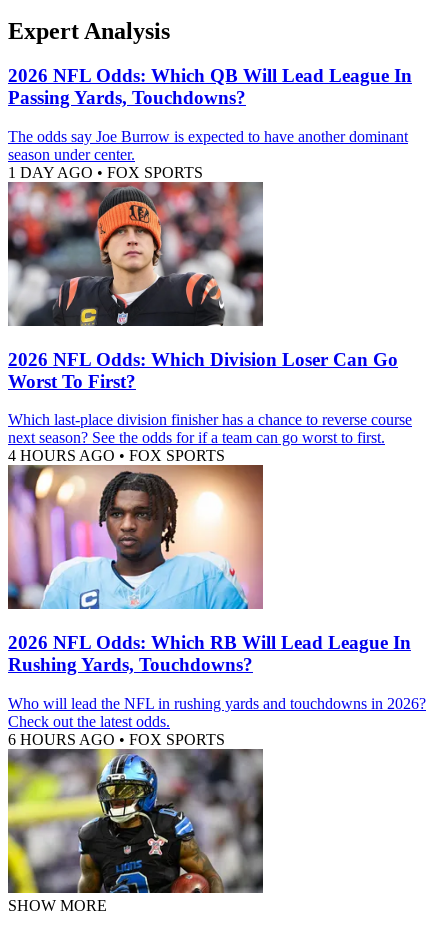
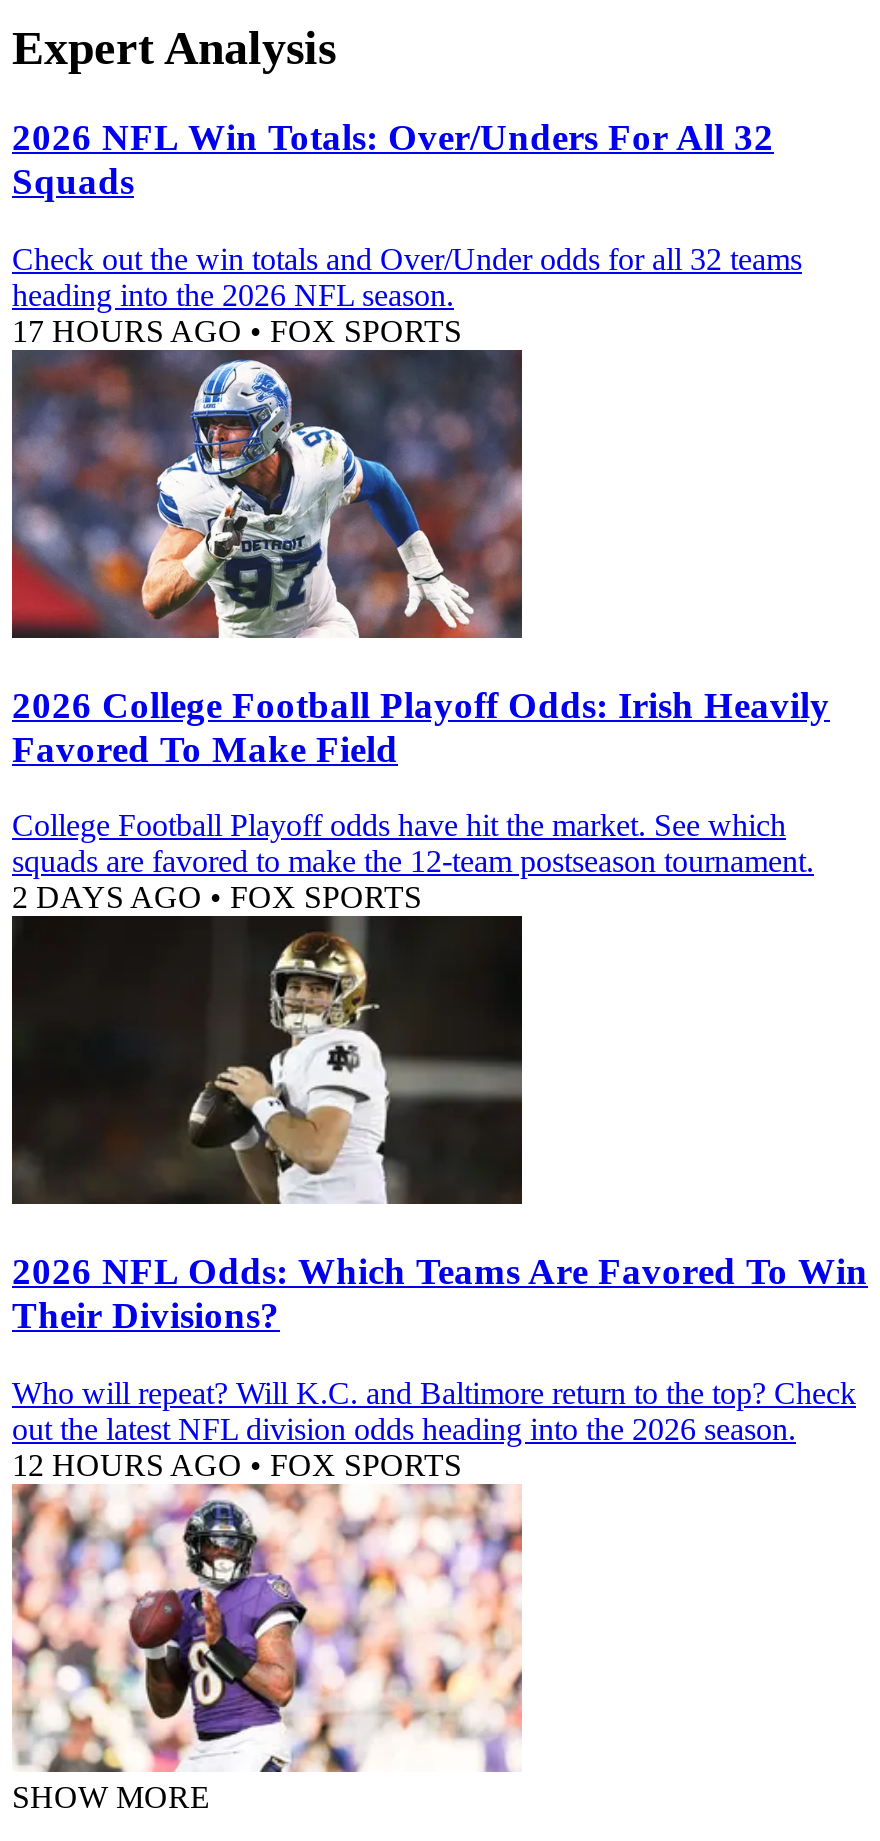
[8,65,412,108] 2026 NFL Odds: Which QB Will Lead League In | Passing Yards, Touchdowns? -> [12,116,774,202] 2026 NFL Win Totals: Over/Unders For All 32 | Squads
[8,128,408,181] The odds say Joe Burrow is expected to have another dominant | season under center. | 1 DAY AGO • FOX SPORTS -> [12,242,802,348] Check out the win totals and Over/Under odds for all 32 teams | heading into the 2026 NFL season. | 17 HOURS AGO • FOX SPORTS
[7,182,398,392] [image] | 2026 NFL Odds: Which Division Loser Can Go | Worst To First? -> [10,352,830,769] [image] | 2026 College Football Playoff Odds: Irish Heavily | Favored To Make Field
[7,411,412,610] [image] | Which last-place division finisher has a chance to reverse course | next season? See the odds for if a team can go worst to first. | 4 HOURS AGO • FOX SPORTS -> [10,809,814,1206] [image] | College Football Playoff odds have hit the market. See which | squads are favored to make the 12-team postseason tournament. | 2 DAYS AGO • FOX SPORTS
[8,632,411,675] 2026 NFL Odds: Which RB Will Lead League In | Rushing Yards, Touchdowns? -> [12,1250,868,1336] 2026 NFL Odds: Which Teams Are Favored To Win | Their Divisions?
[8,695,426,748] Who will lead the NFL in rushing yards and touchdowns in 2026? | Check out the latest odds. | 6 HOURS AGO • FOX SPORTS -> [12,1376,856,1482] Who will repeat? Will K.C. and Baltimore return to the top? Check | out the latest NFL division odds heading into the 2026 season. | 12 HOURS AGO • FOX SPORTS
[7,748,264,894] [image] -> [10,1484,524,1774] [image]

